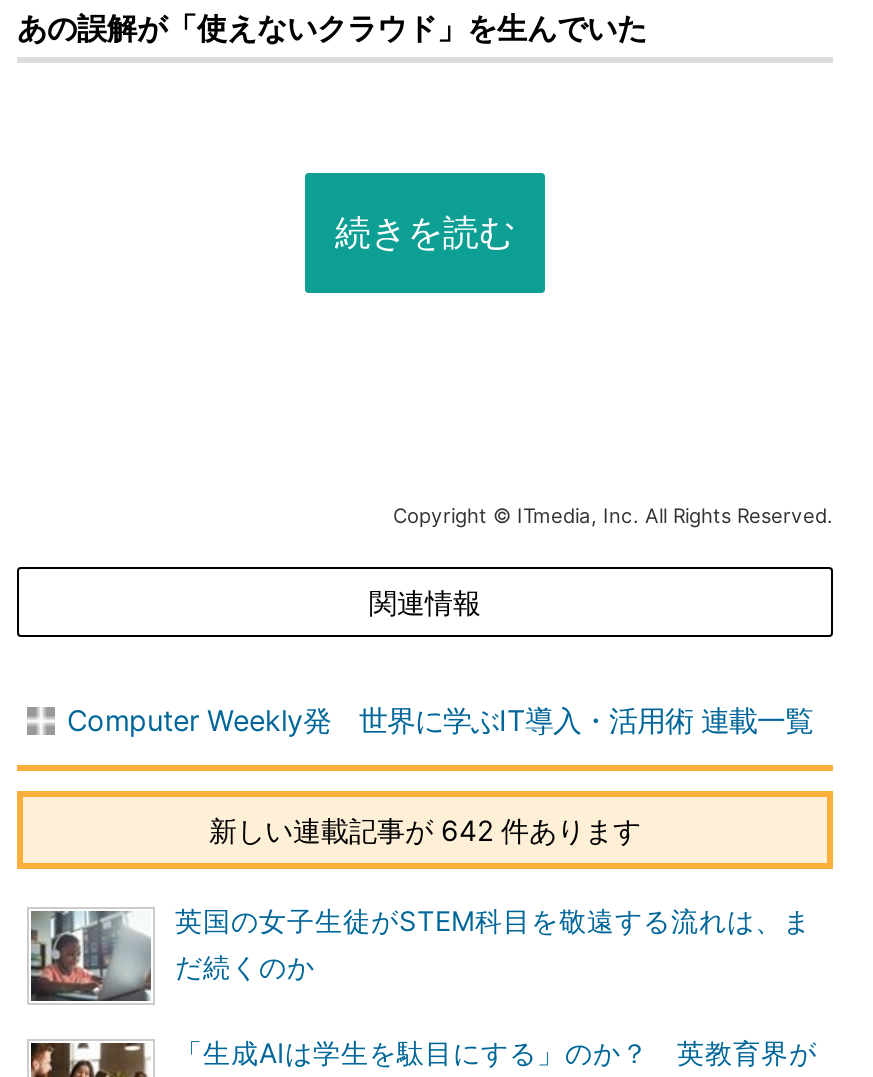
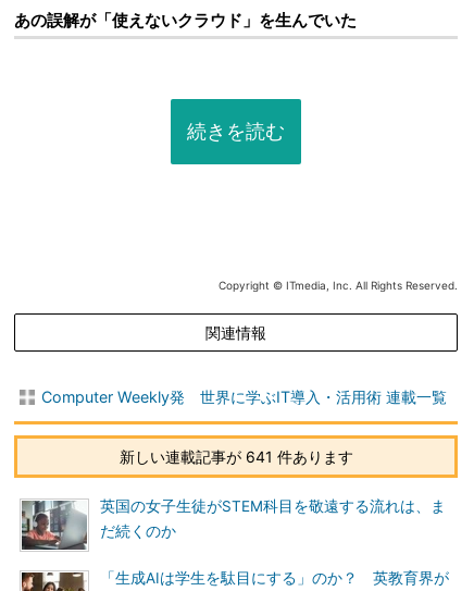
[209,813,641,847] 新しい連載記事が 642 件あります -> [119,447,353,466] 新しい連載記事が 641 件あります

